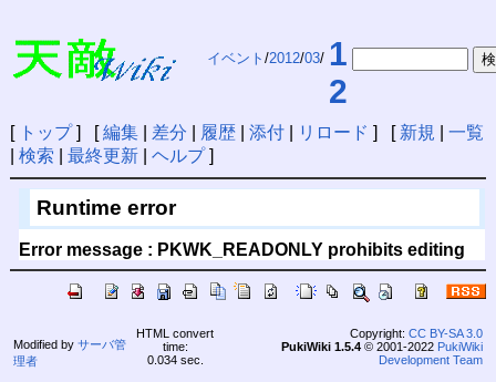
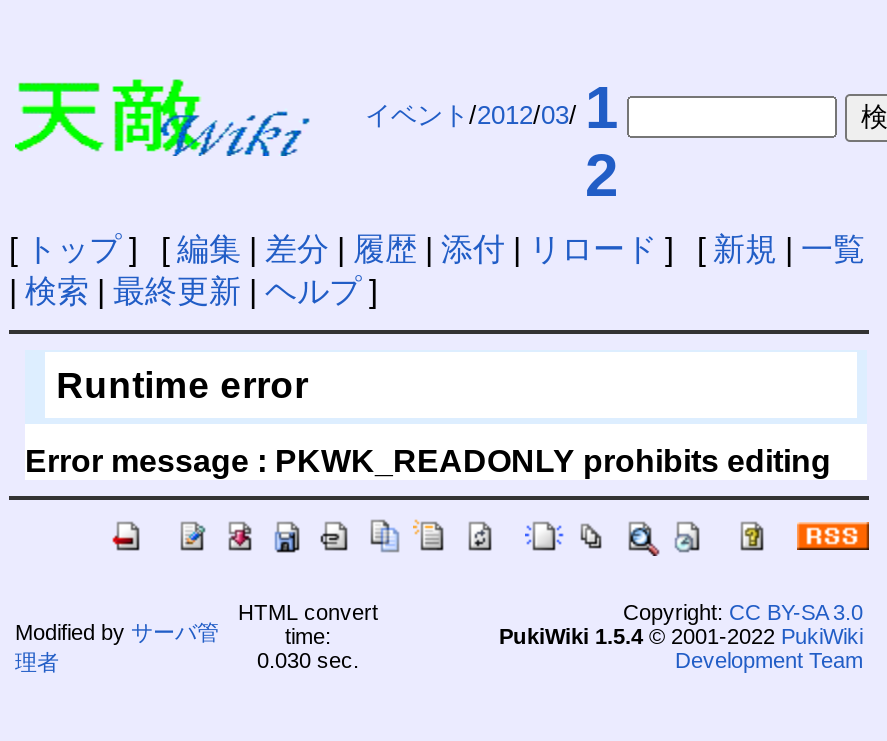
[147,353,204,366] 0.034 sec. -> [257,647,359,671] 0.030 sec.

